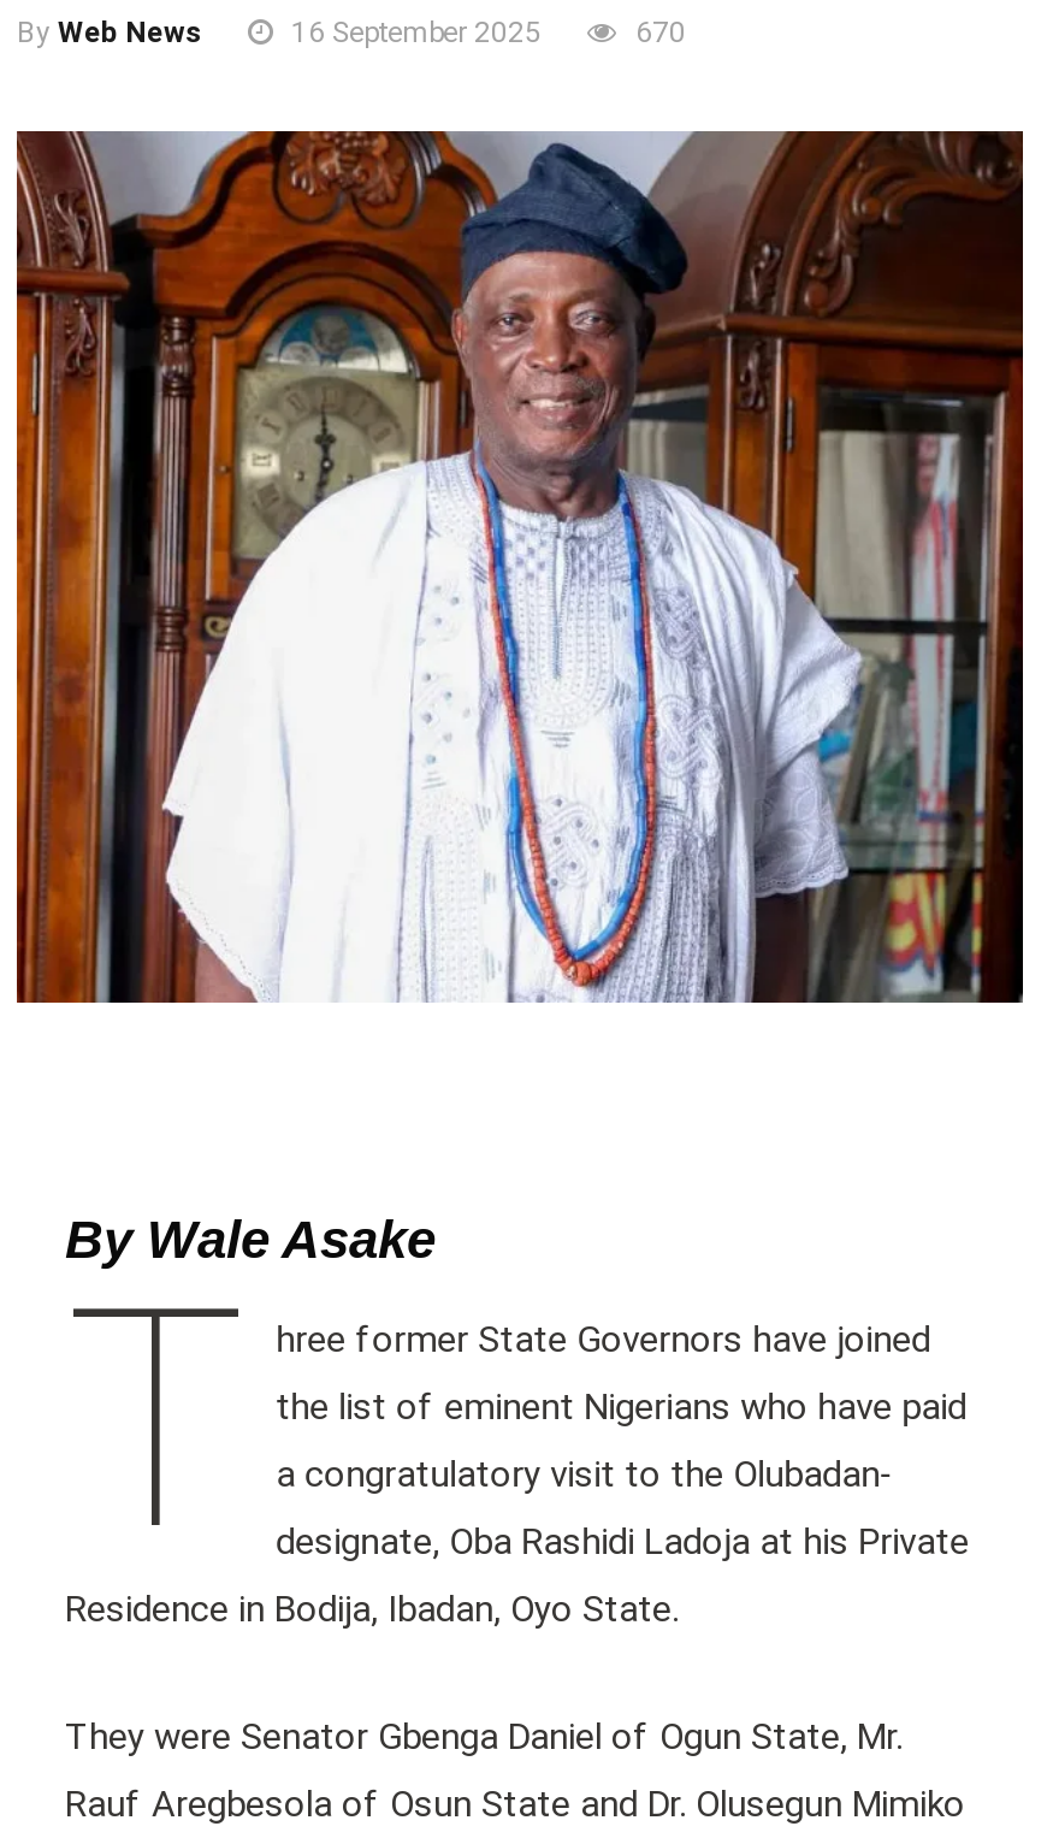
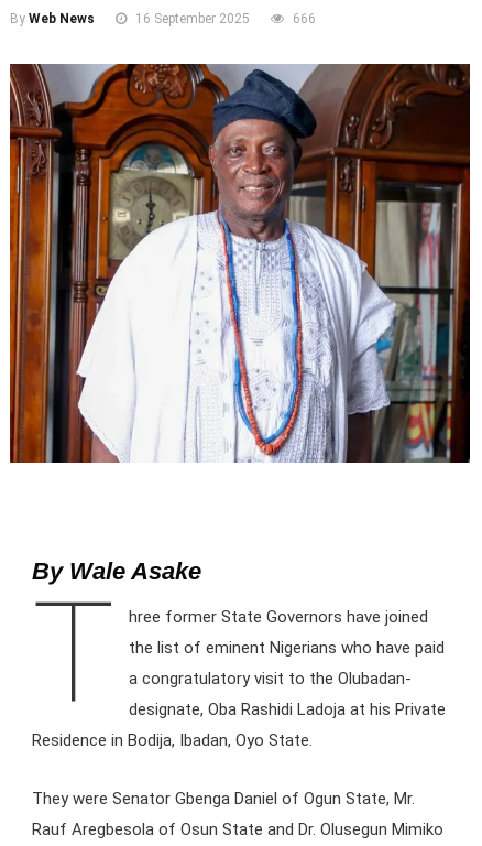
[628,16,686,49] 670 -> [289,11,316,26] 666

